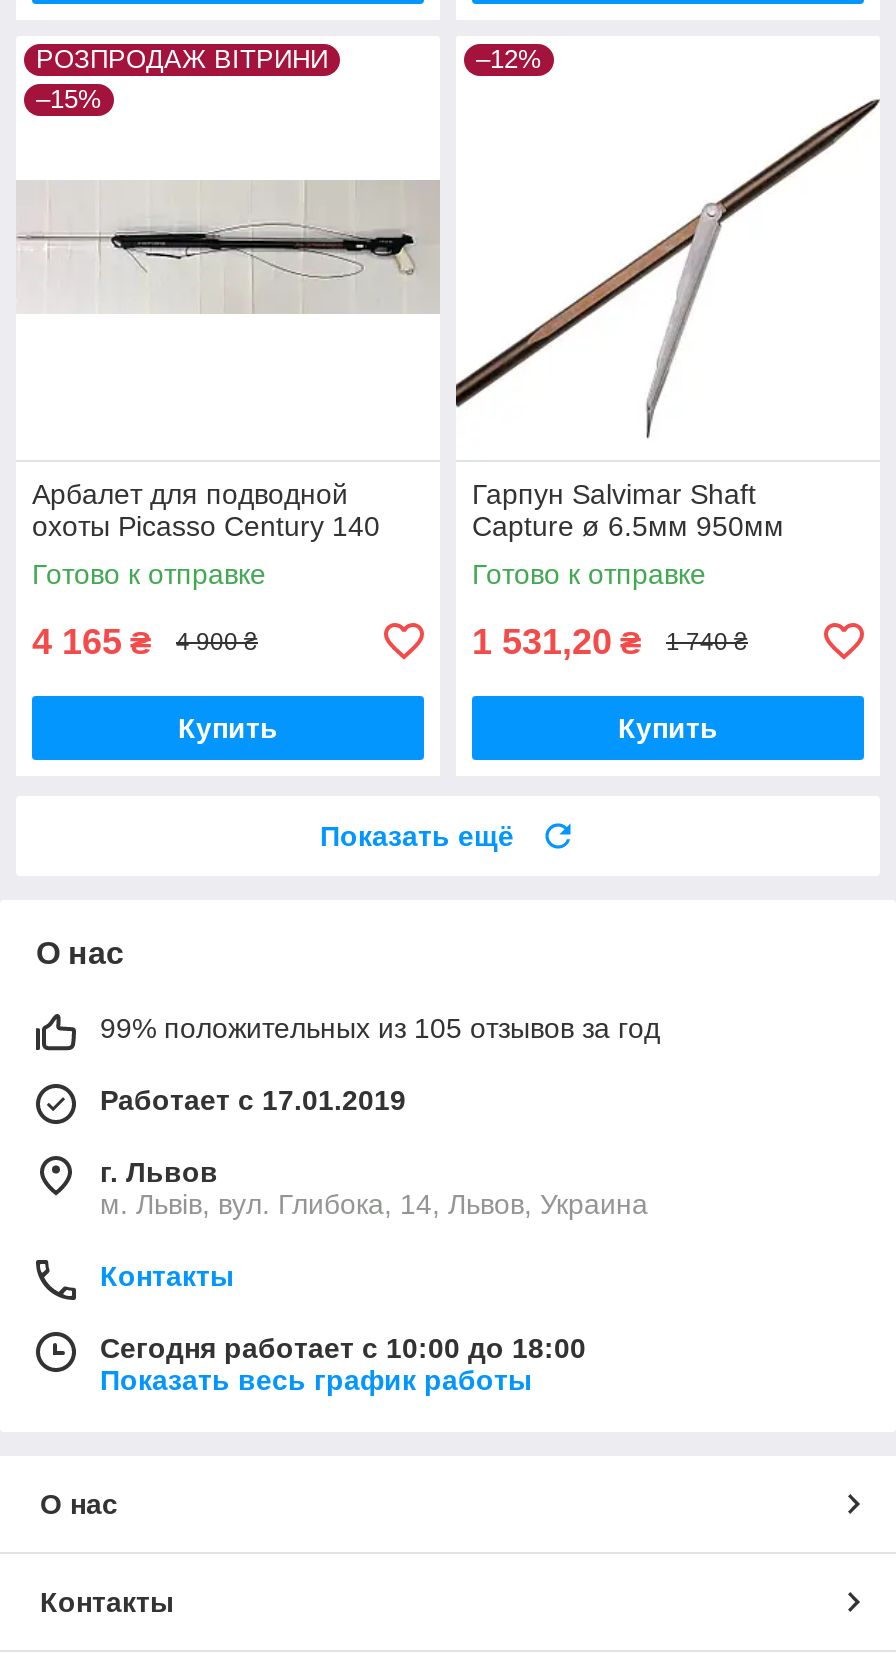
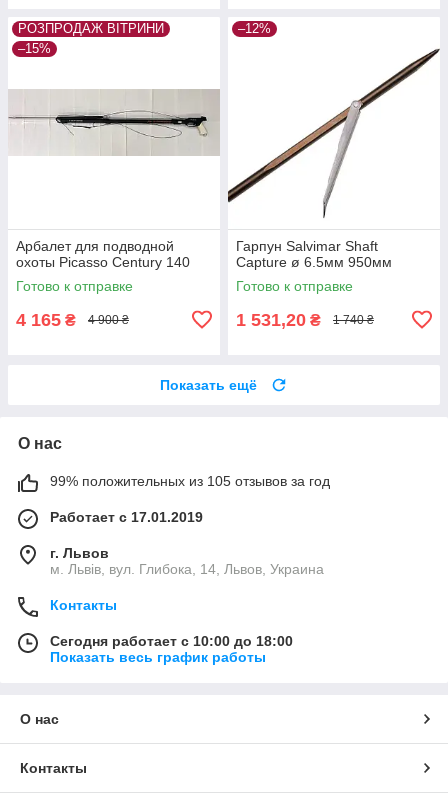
[178,712,278,744] Купить -> none
[618,712,718,744] Купить -> none

